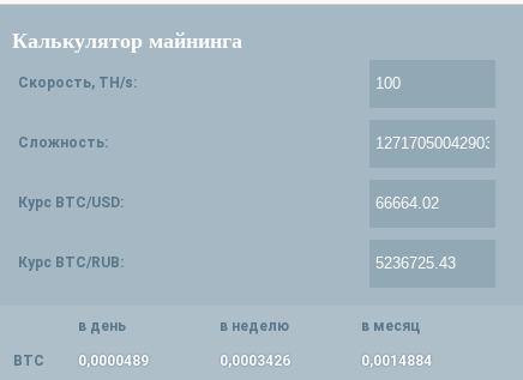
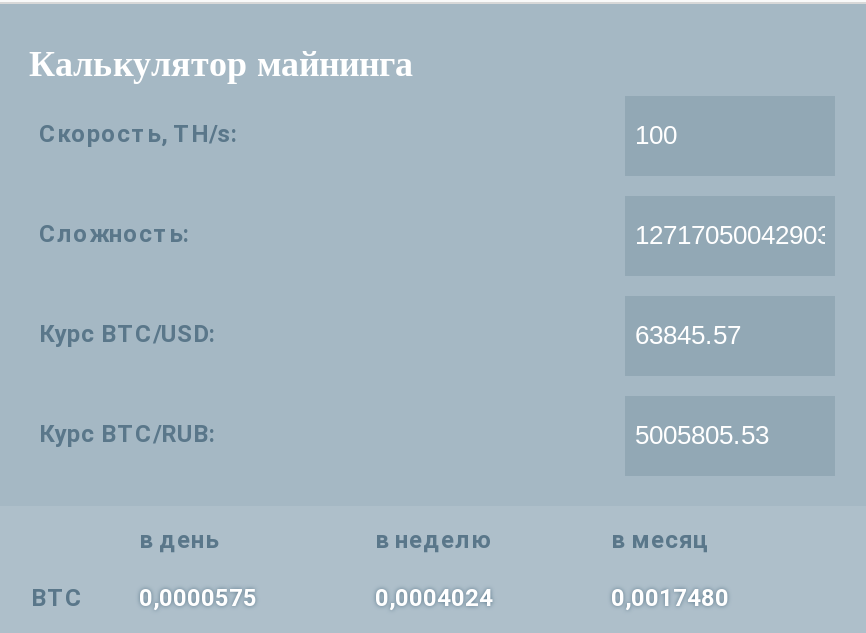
[13,353,149,370] BTC 0,0000489 -> [31,585,257,613] BTC 0,0000575
[220,353,290,370] 0,0003426 -> [375,585,493,613] 0,0004024
[361,353,432,370] 0,0014884 -> [611,585,729,613] 0,0017480

